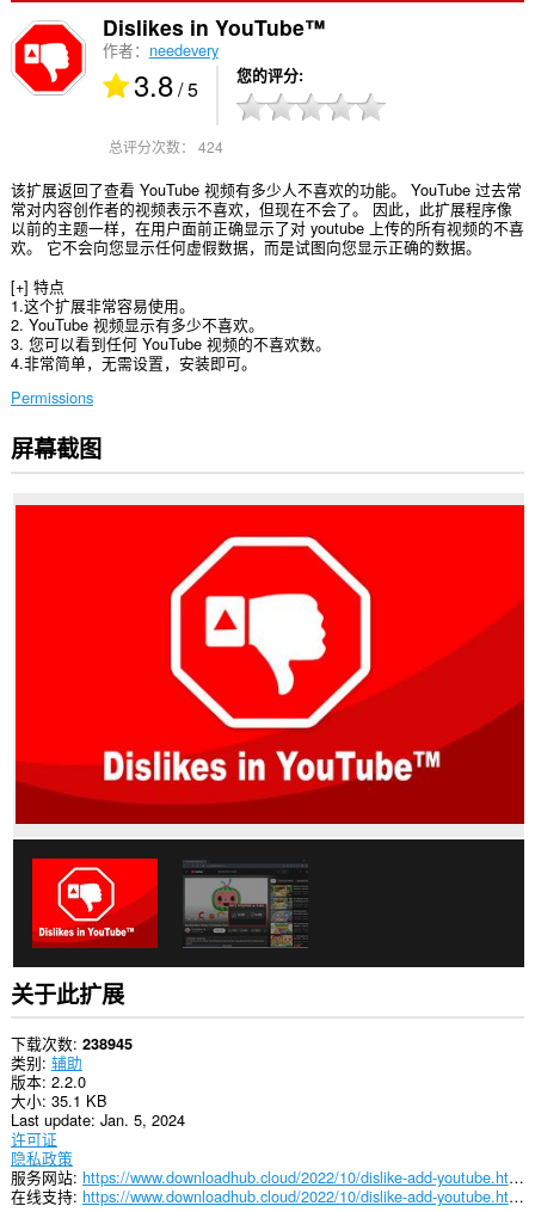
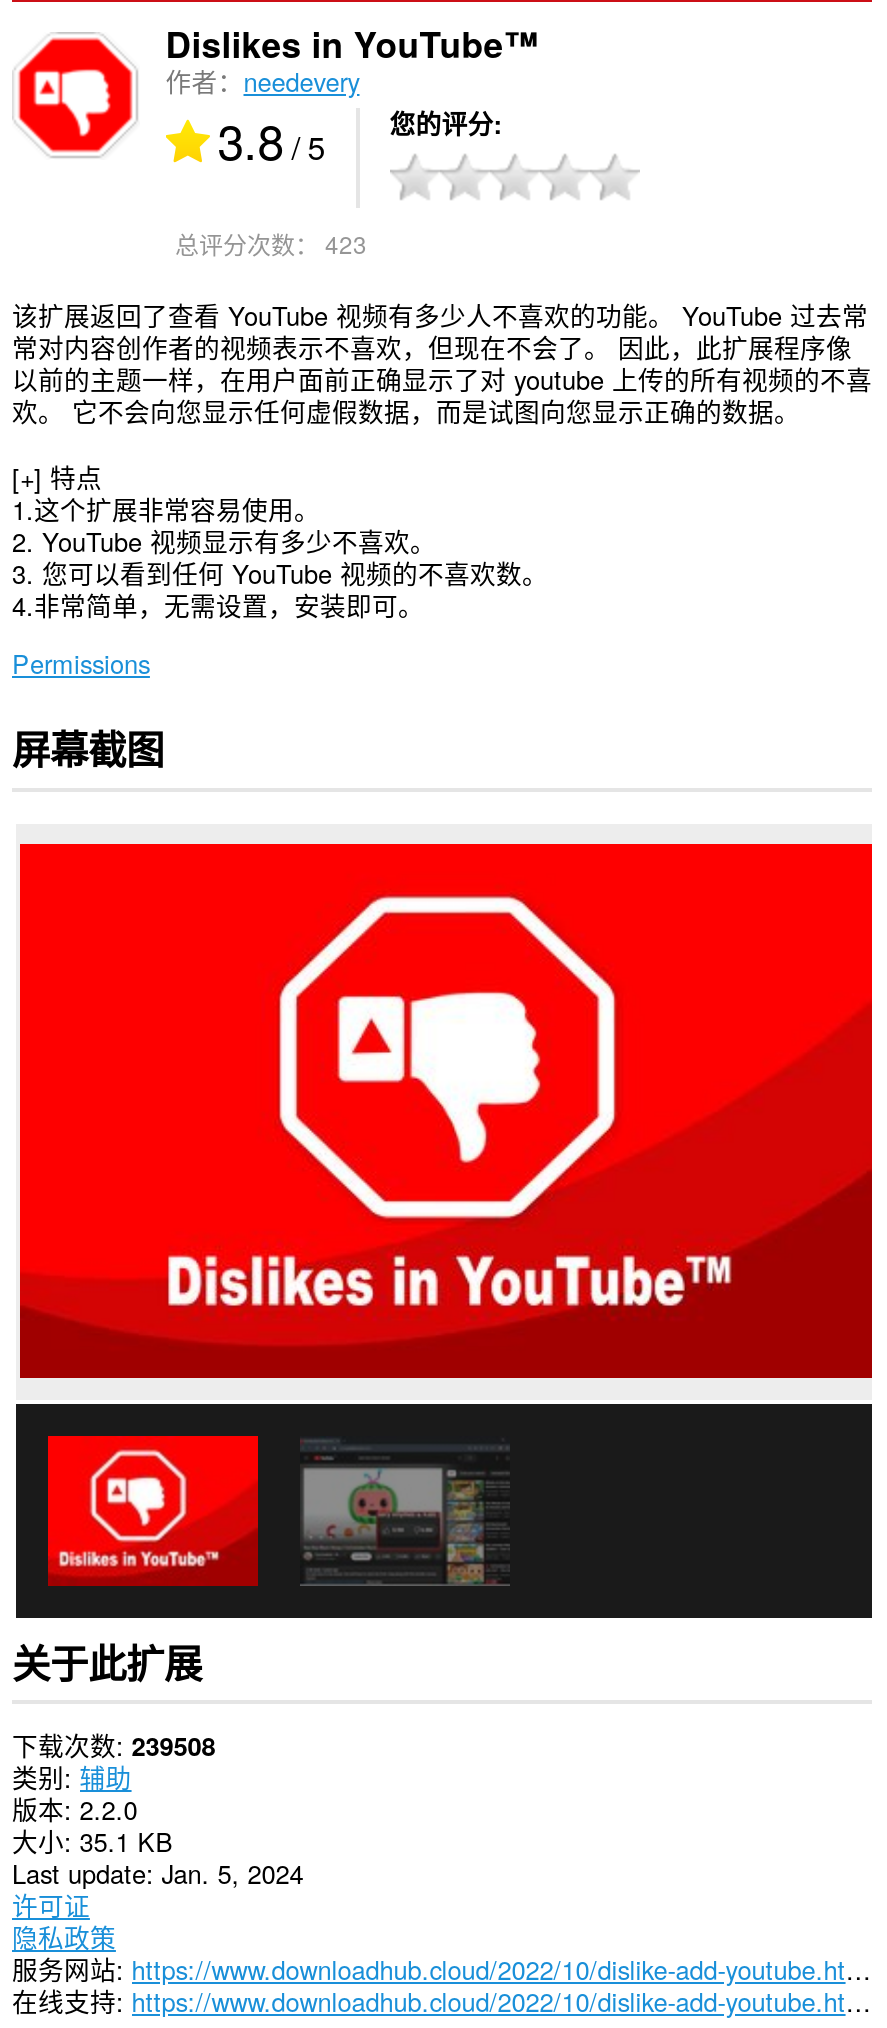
[108,136,223,156] 总评分次数：424 -> [175,225,367,259] 总评分次数：423
[11,1032,132,1054] 下载次数 238945 -> [12,1726,216,1764] 下载次数 239508

